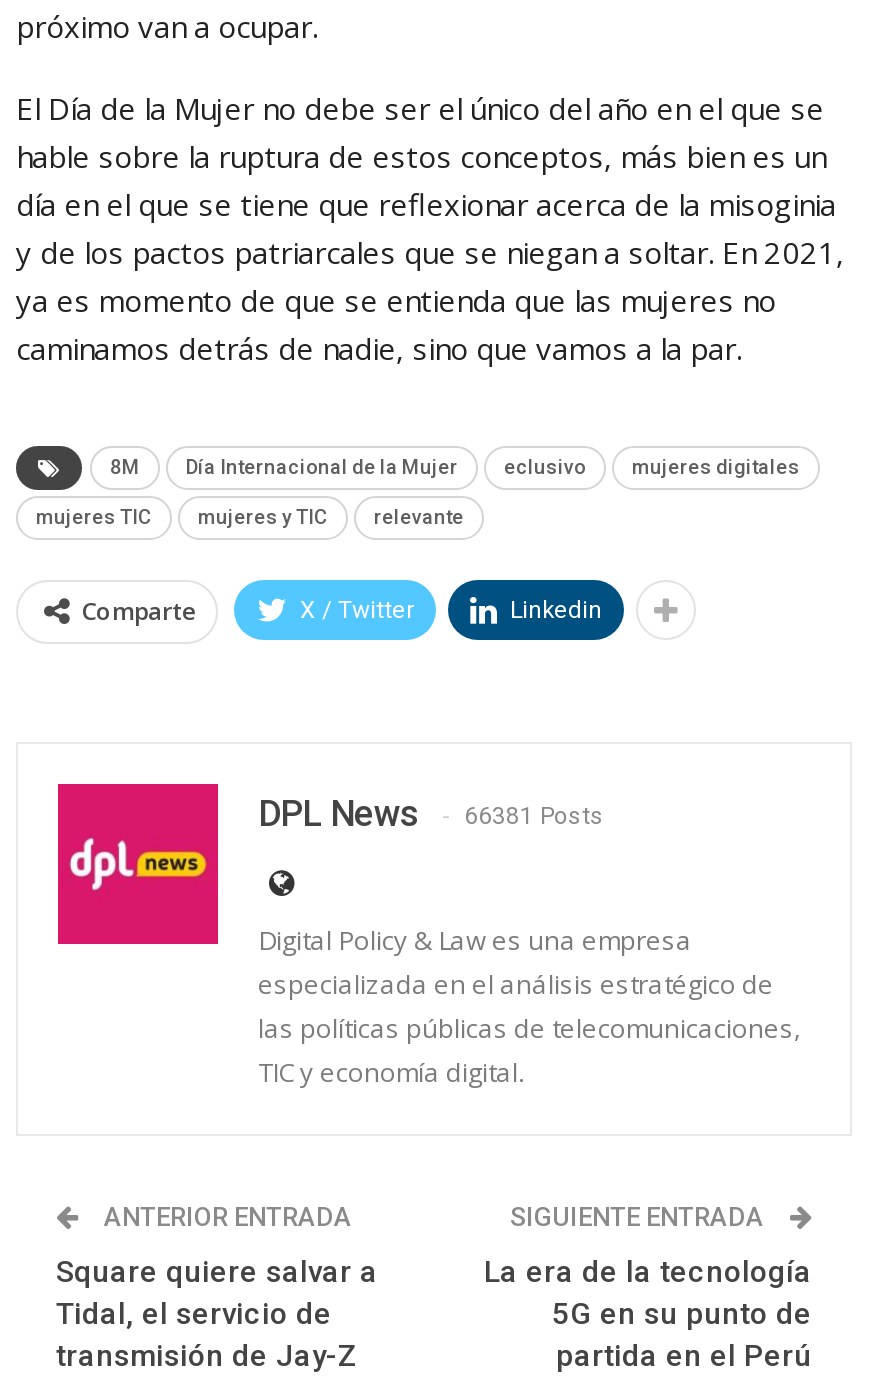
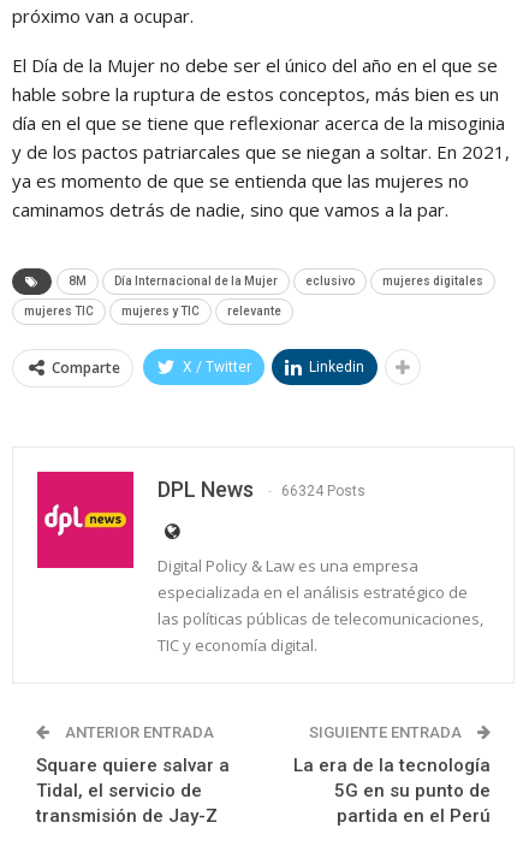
[258,791,604,833] DPL News 66381 Posts -> [157,476,365,501] DPL News 66324 Posts

